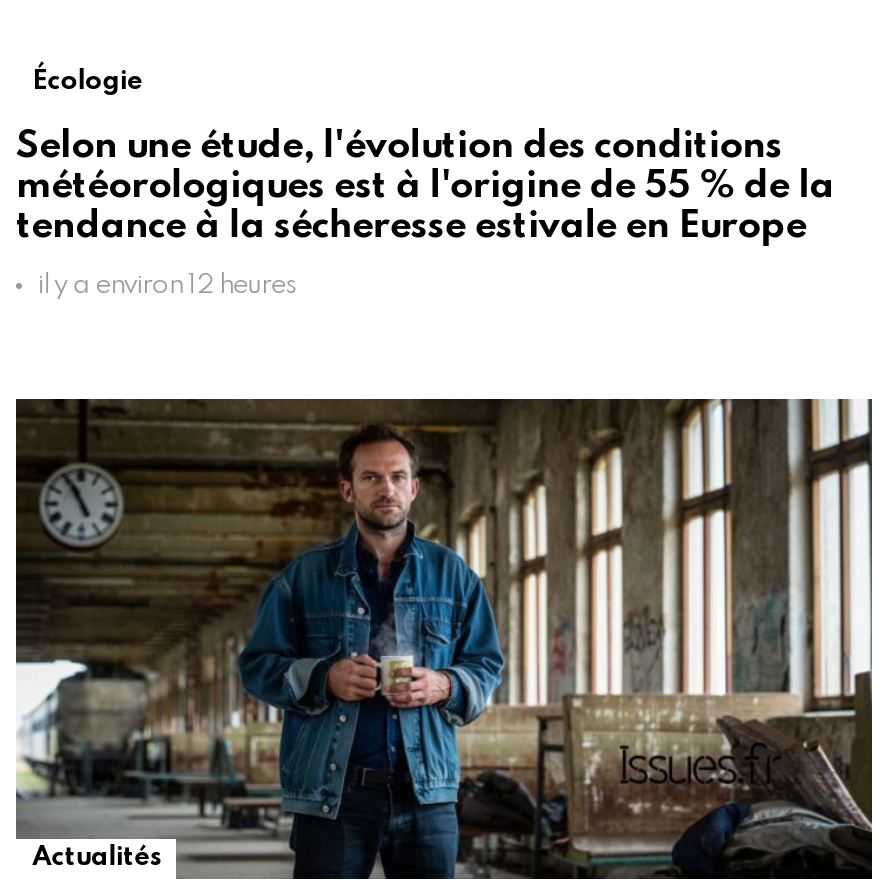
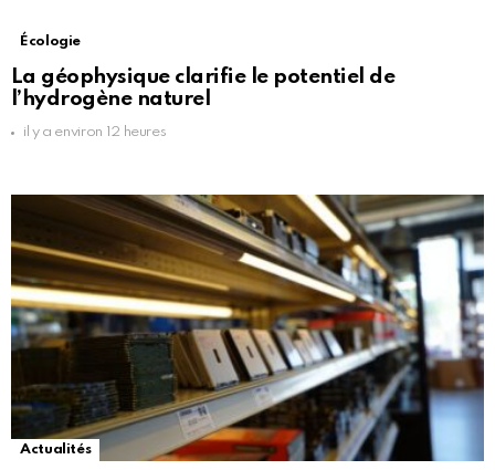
[16,126,834,244] Selon une étude, l'évolution des conditions | météorologiques est à l'origine de 55 % de la | tendance à la sécheresse estivale en Europe -> [11,67,395,110] La géophysique clarifie le potentiel de | l’hydrogène naturel
[14,396,874,880] [image] -> [10,194,485,462] [image]

